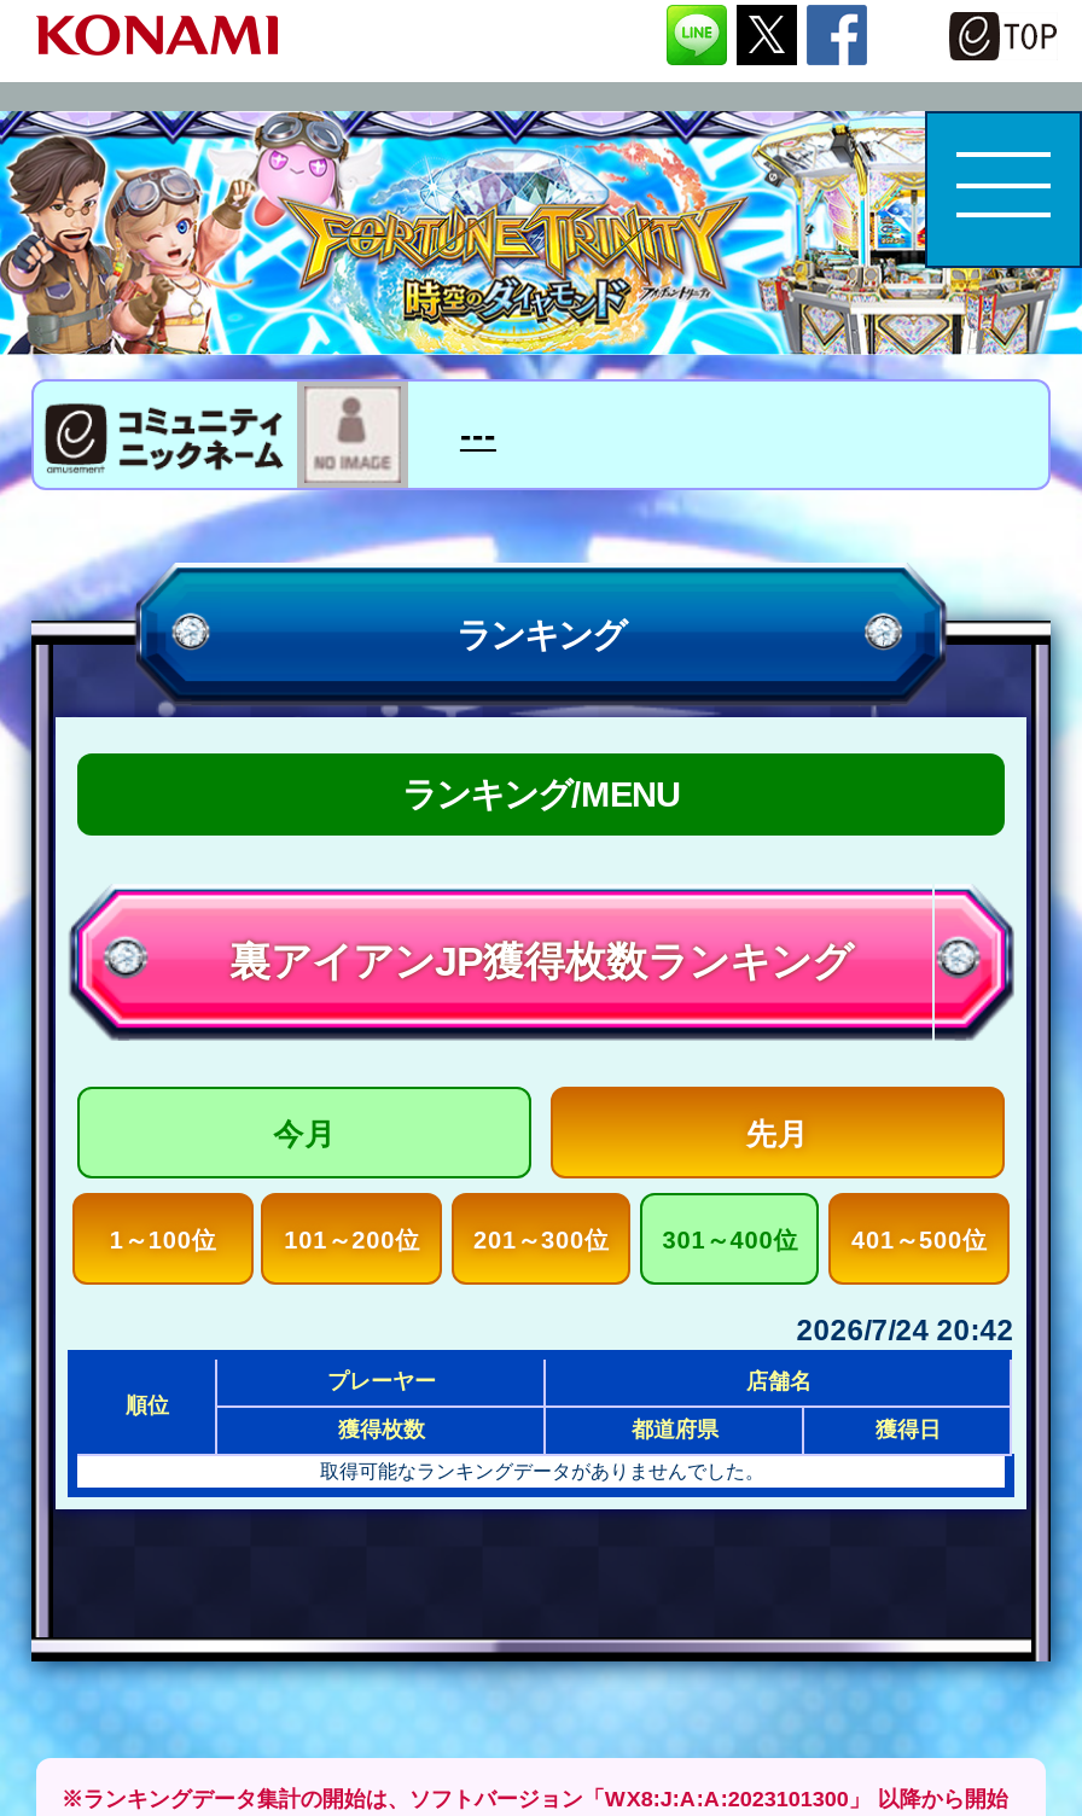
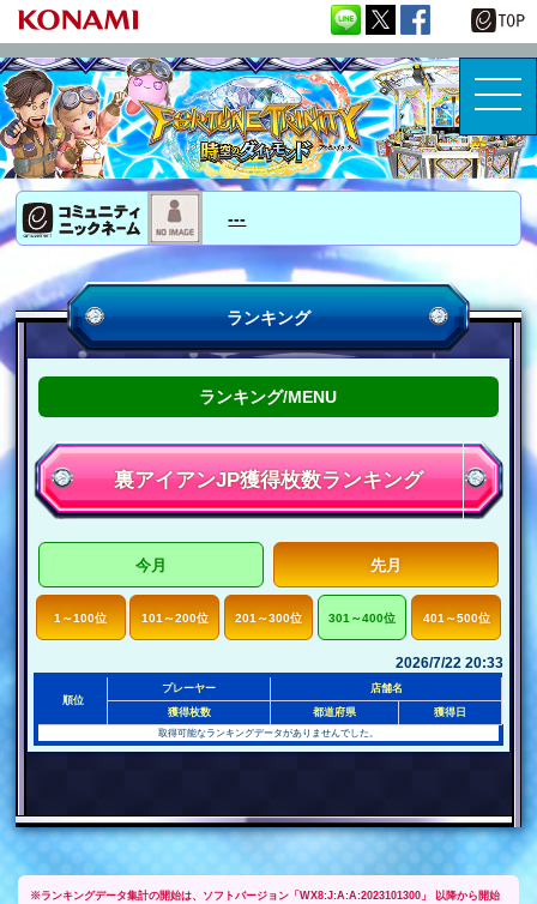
[796,1313,1014,1347] 2026/7/24 20:42 -> [395,654,503,671] 2026/7/22 20:33

